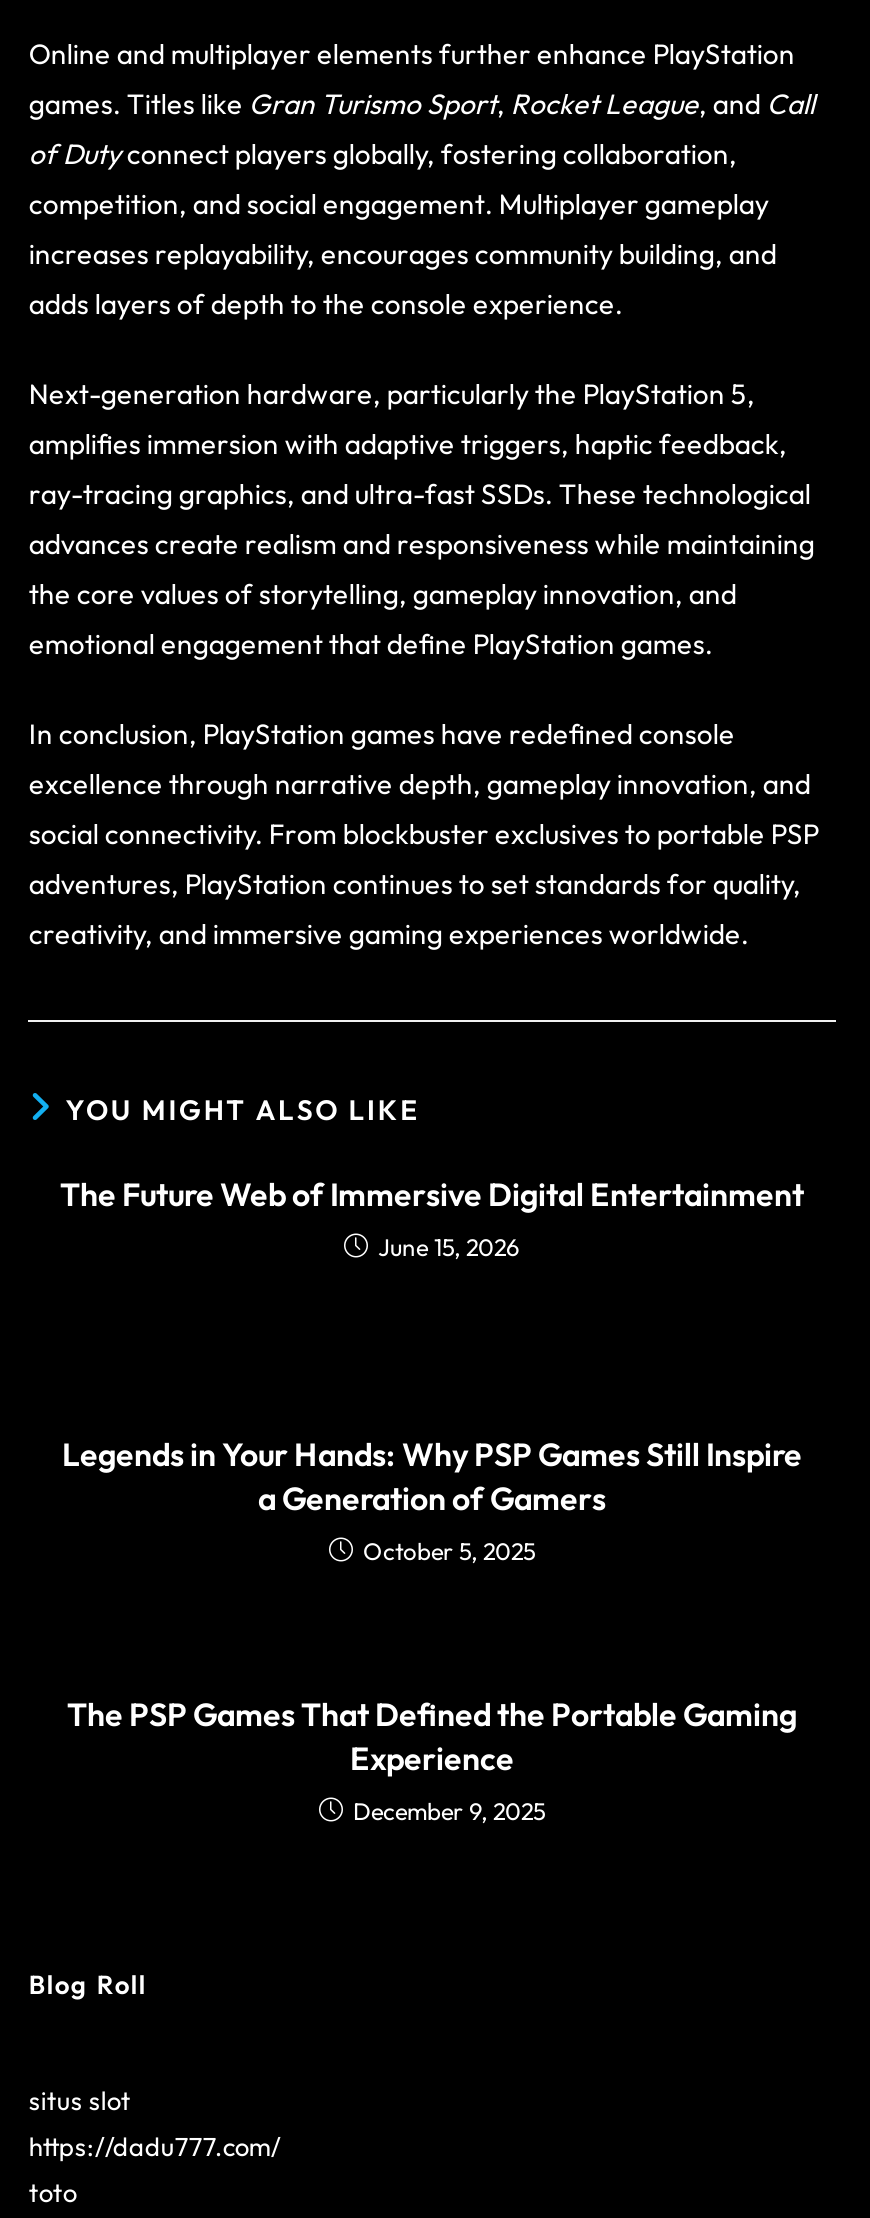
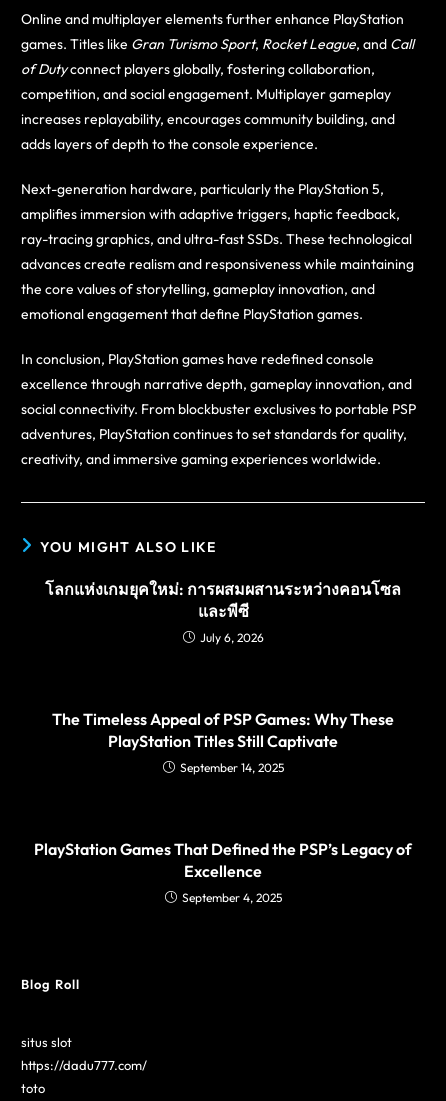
[60,1173,804,1261] The Future Web of Immersive Digital Entertainment | June 15, 2026 -> [45,579,401,645] โลกแห่งเกมยุคใหม่: การผสมผสานระหว่างคอนโซล | และพีซี | July 6, 2026
[62,1433,802,1565] Legends in Your Hands: Why PSP Games Still Inspire | a Generation of Gamers | October 5, 2025 -> [52,709,394,775] The Timeless Appeal of PSP Games: Why These | PlayStation Titles Still Captivate | September 14, 2025
[67,1693,797,1825] The PSP Games That Defined the Portable Gaming | Experience | December 9, 2025 -> [34,839,412,905] PlayStation Games That Defined the PSP’s Legacy of | Excellence | September 4, 2025

